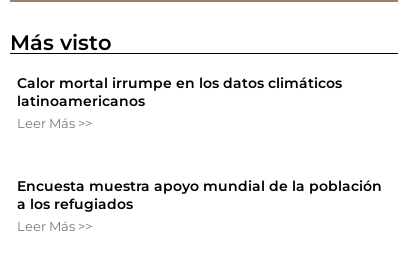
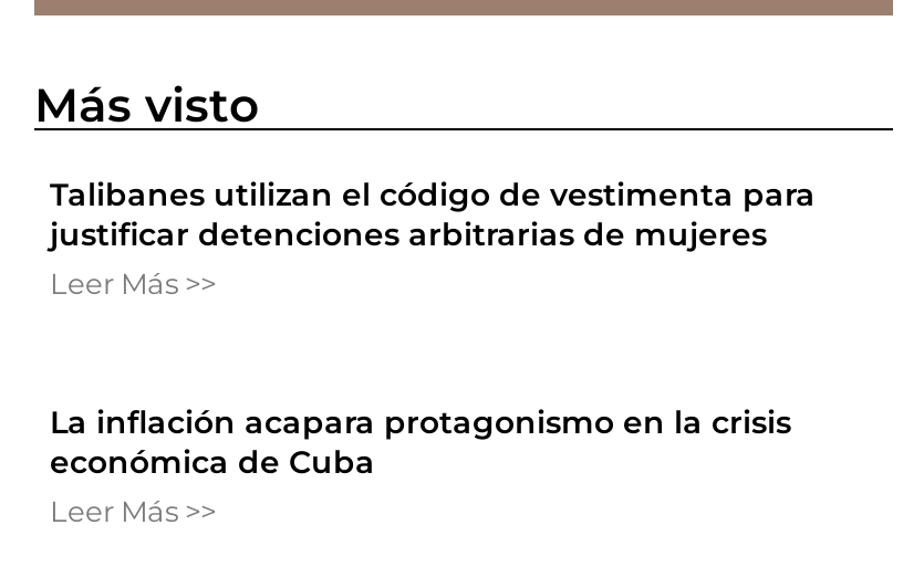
[17,73,342,109] Calor mortal irrumpe en los datos climáticos | latinoamericanos -> [50,174,816,253] Talibanes utilizan el código de vestimenta para | justificar detenciones arbitrarias de mujeres
[17,176,382,212] Encuesta muestra apoyo mundial de la población | a los refugiados -> [50,401,791,481] La inflación acapara protagonismo en la crisis | económica de Cuba

